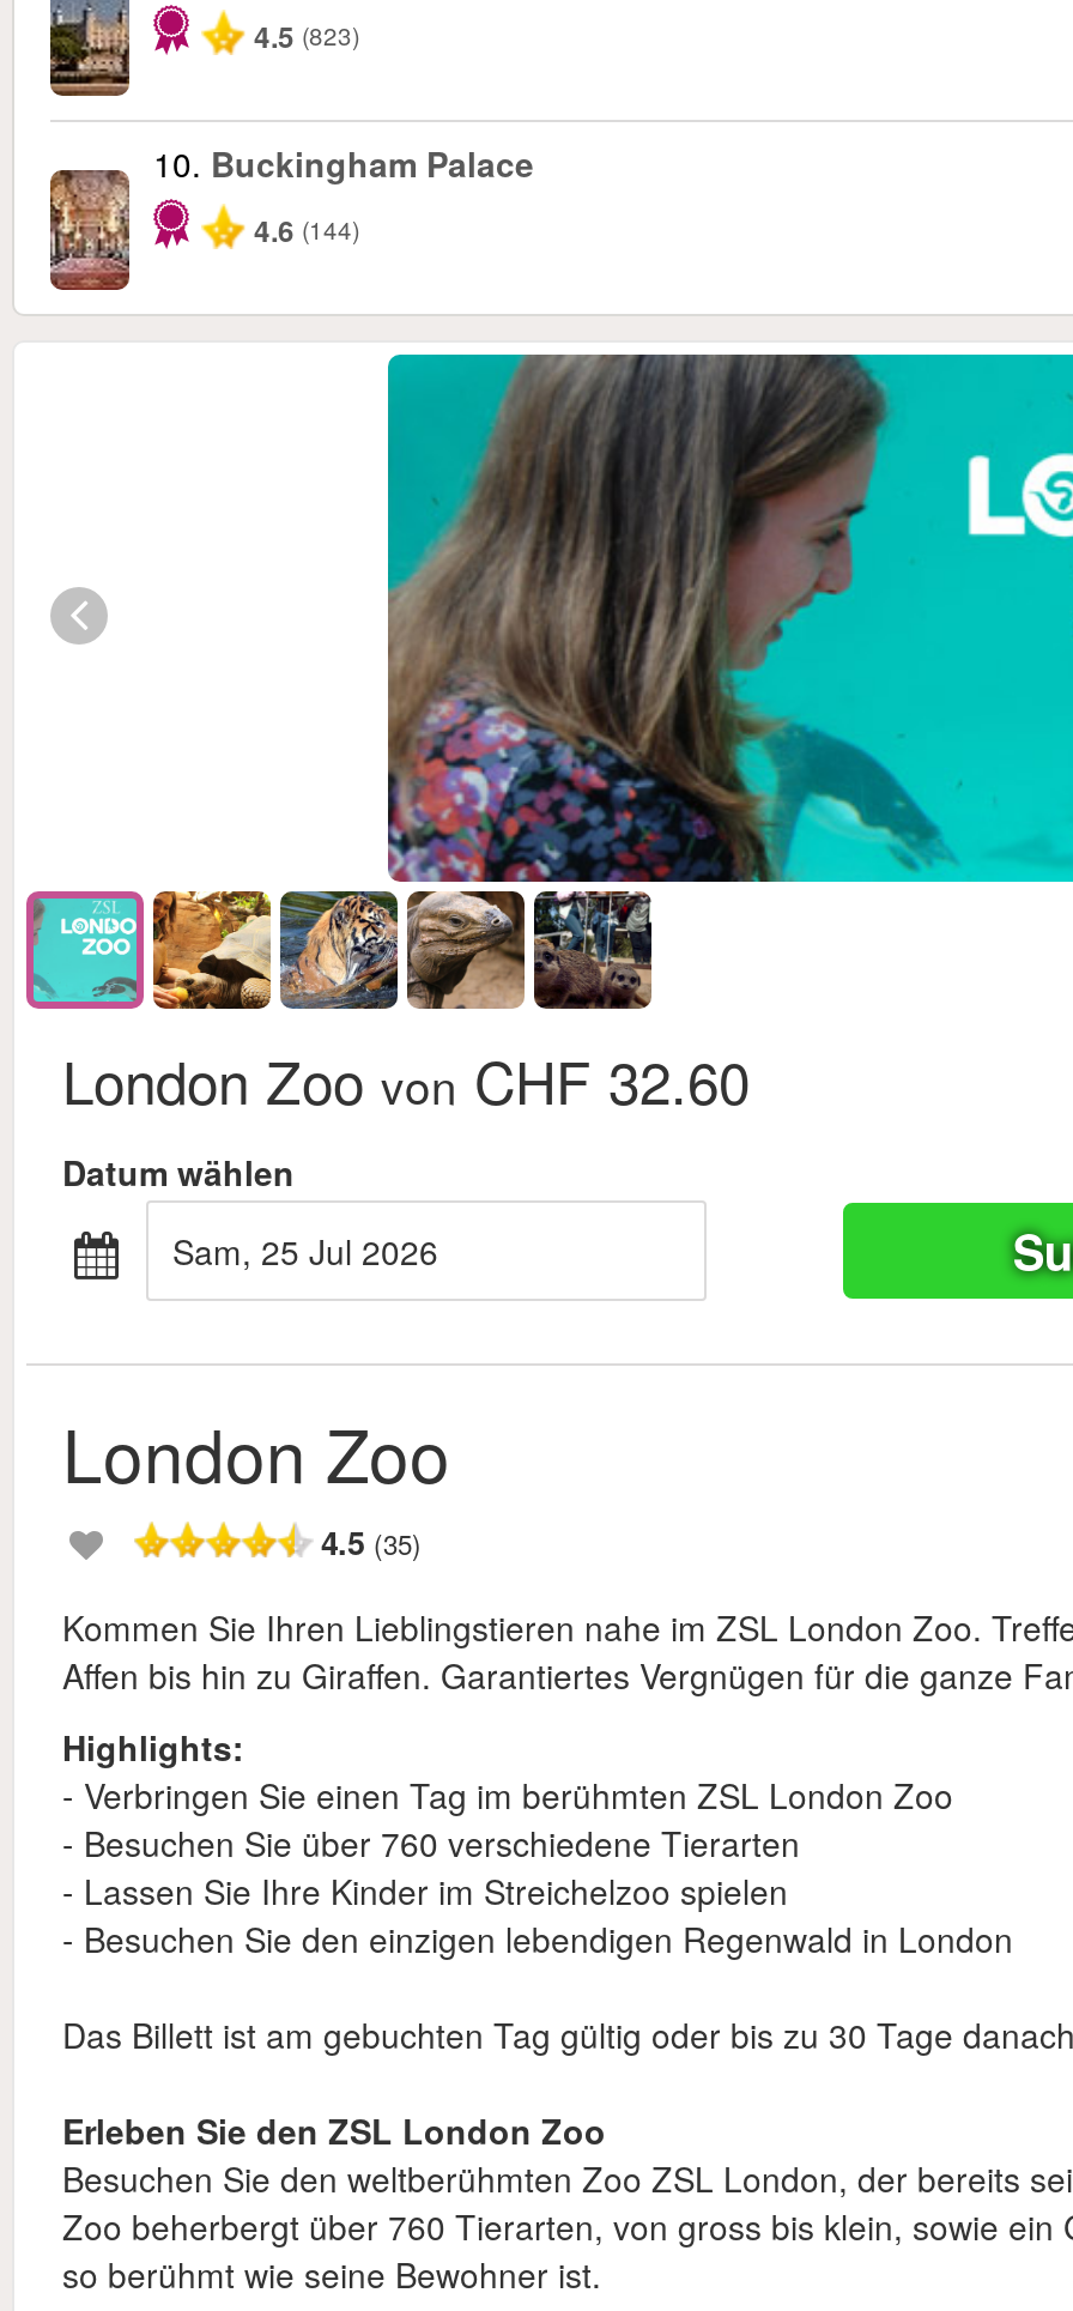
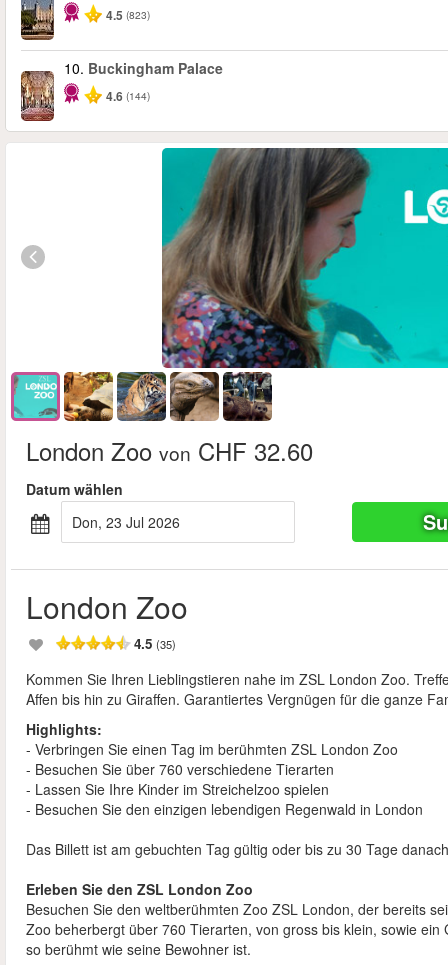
[194,1227,438,1275] Sam, 25 Jul 2026 -> [82,512,180,532] Don, 23 Jul 2026

